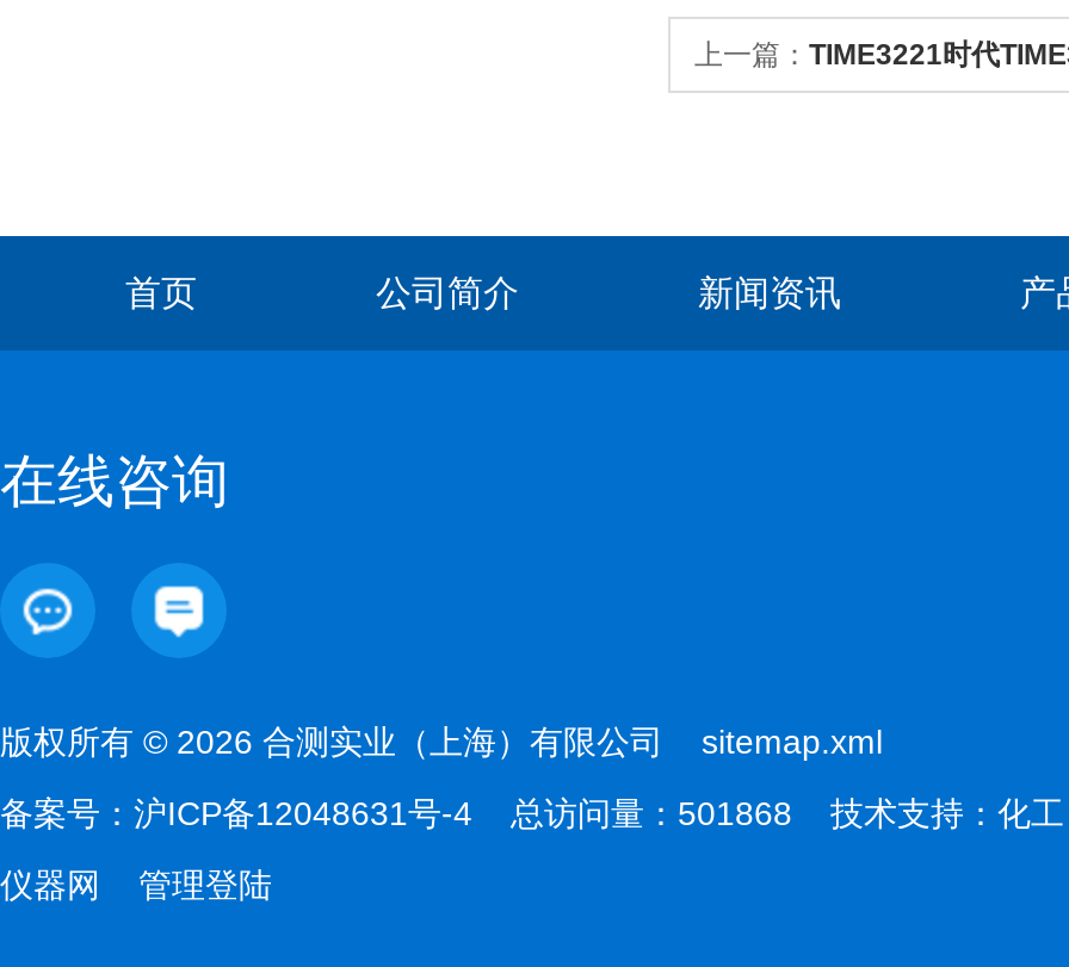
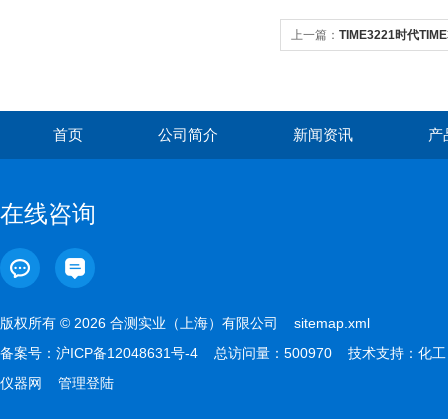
[0,794,1064,832] 备案号：沪ICP备12048631号-4总访问量：501868 技术支持：化工 -> [0,345,446,361] 备案号：沪ICP备12048631号-4总访问量：500970 技术支持：化工

